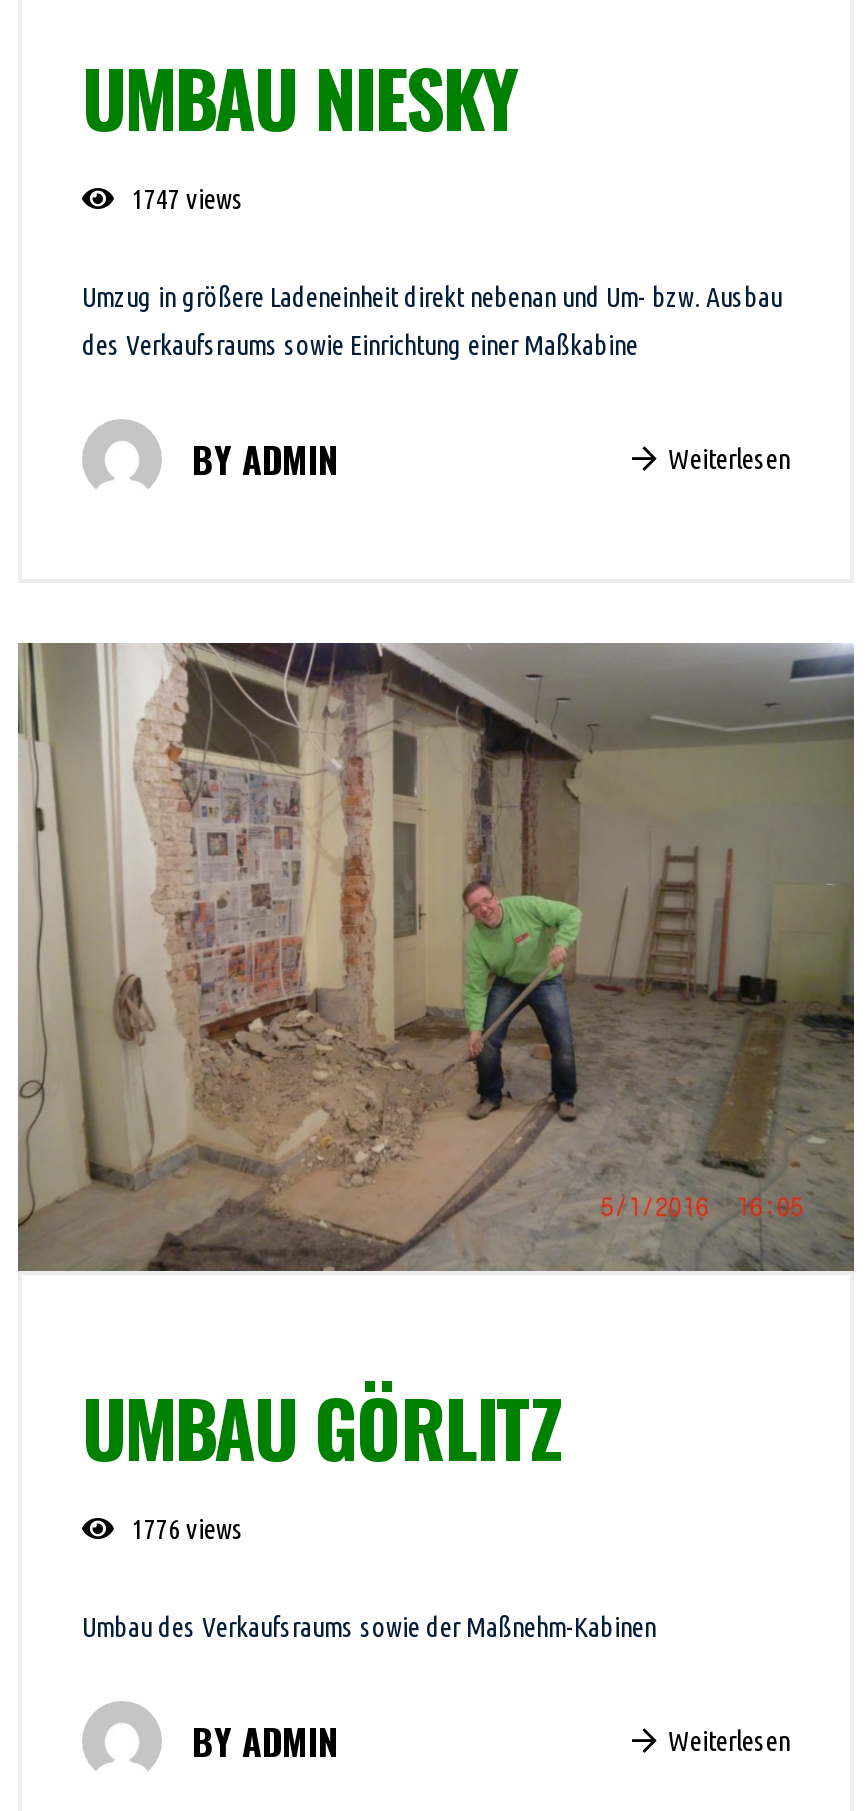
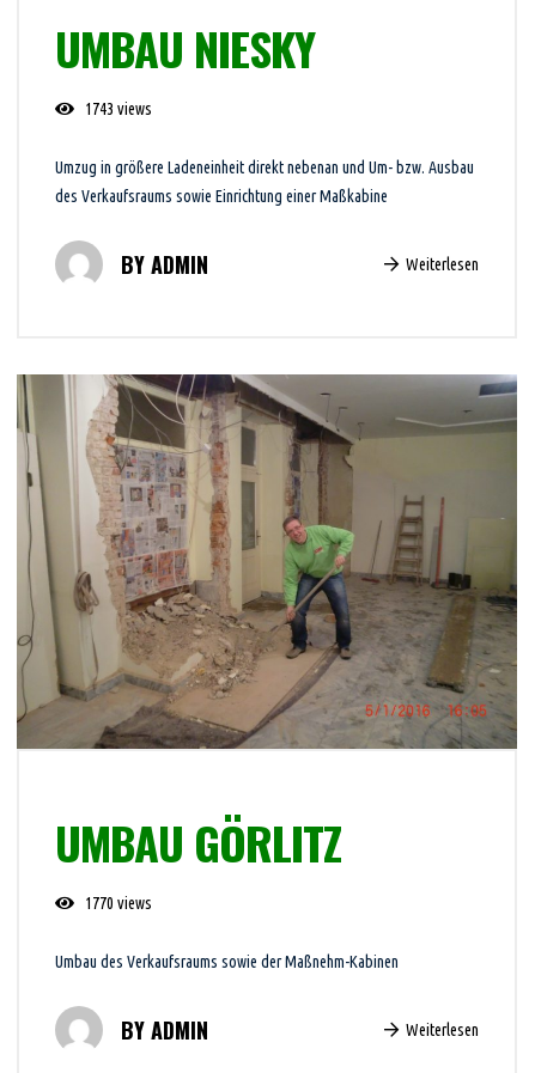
[126,183,244,215] 1747 views -> [81,99,152,118] 1743 views
[126,1512,244,1544] 1776 views -> [81,894,152,913] 1770 views

